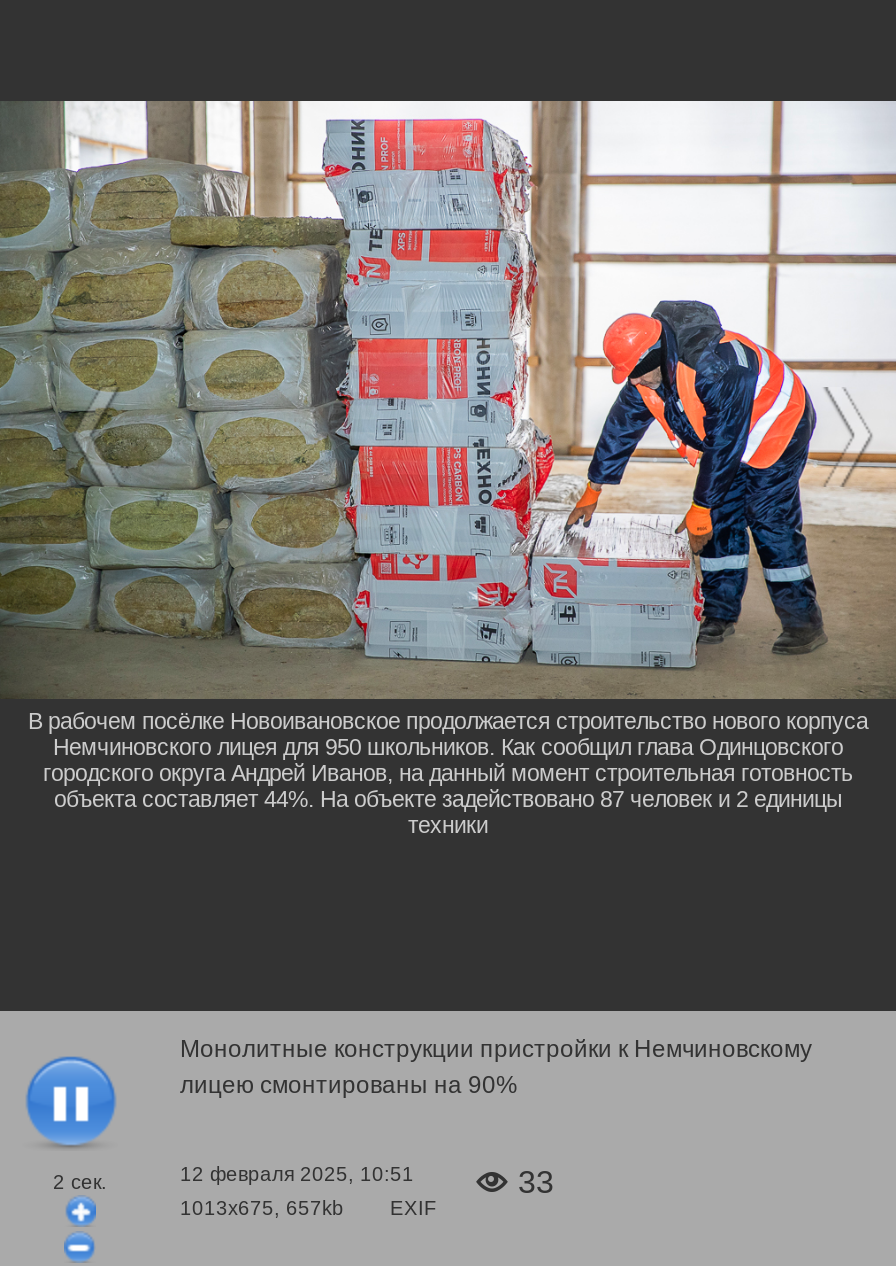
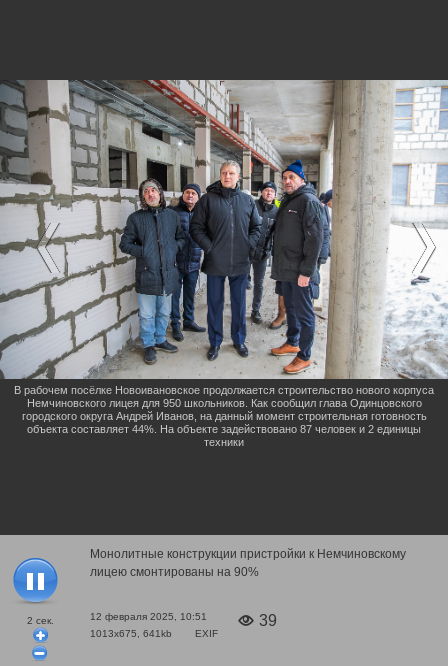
[6,99,890,699] [image] -> [3,79,445,380] [image]

